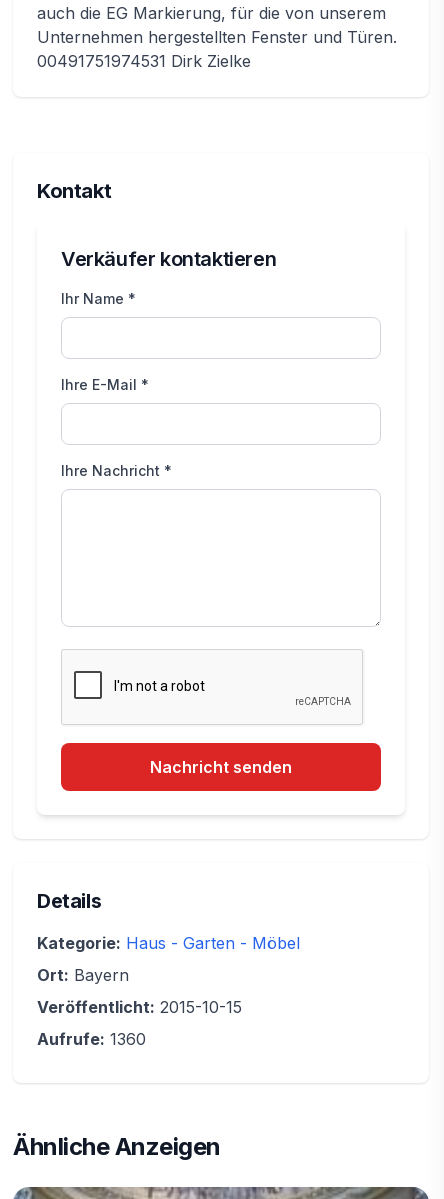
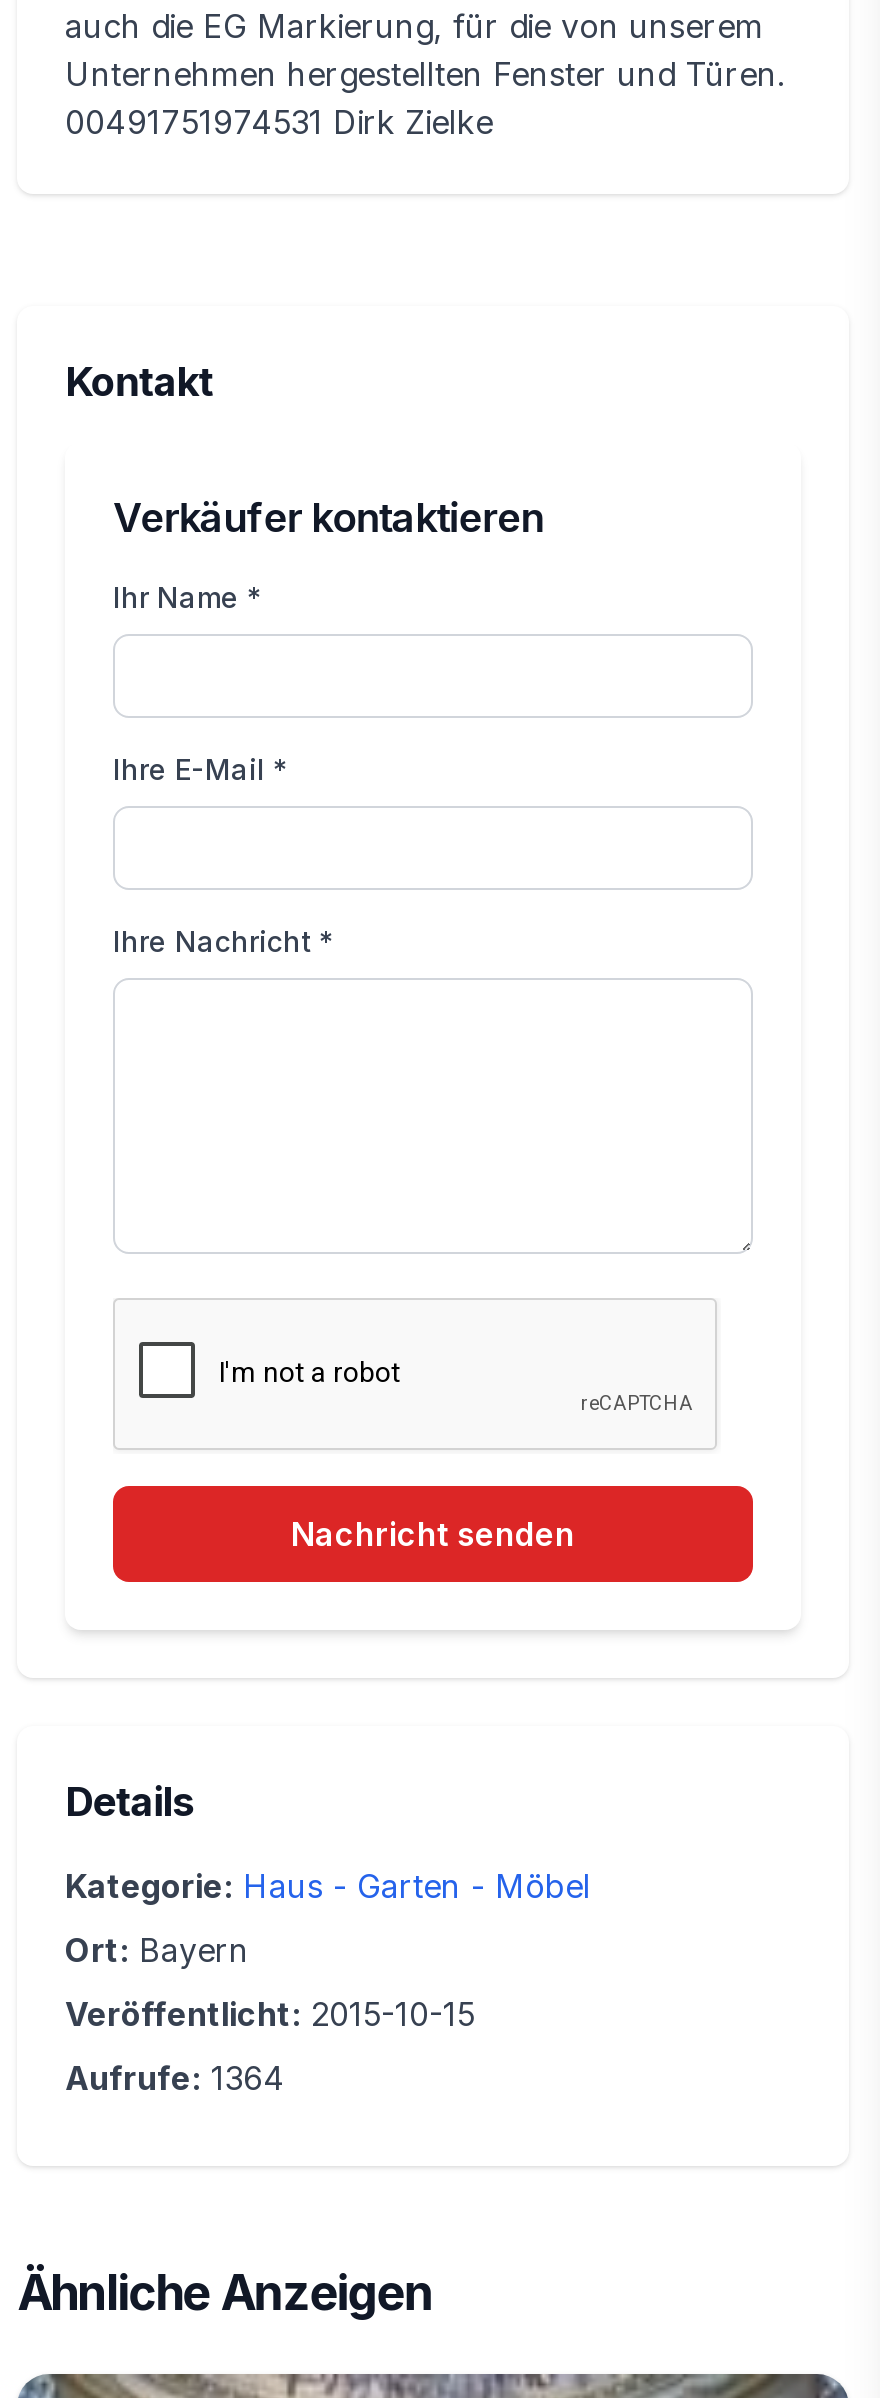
[37,1029,146,1049] Aufrufe: 1360 -> [65,2058,285,2098] Aufrufe: 1364

